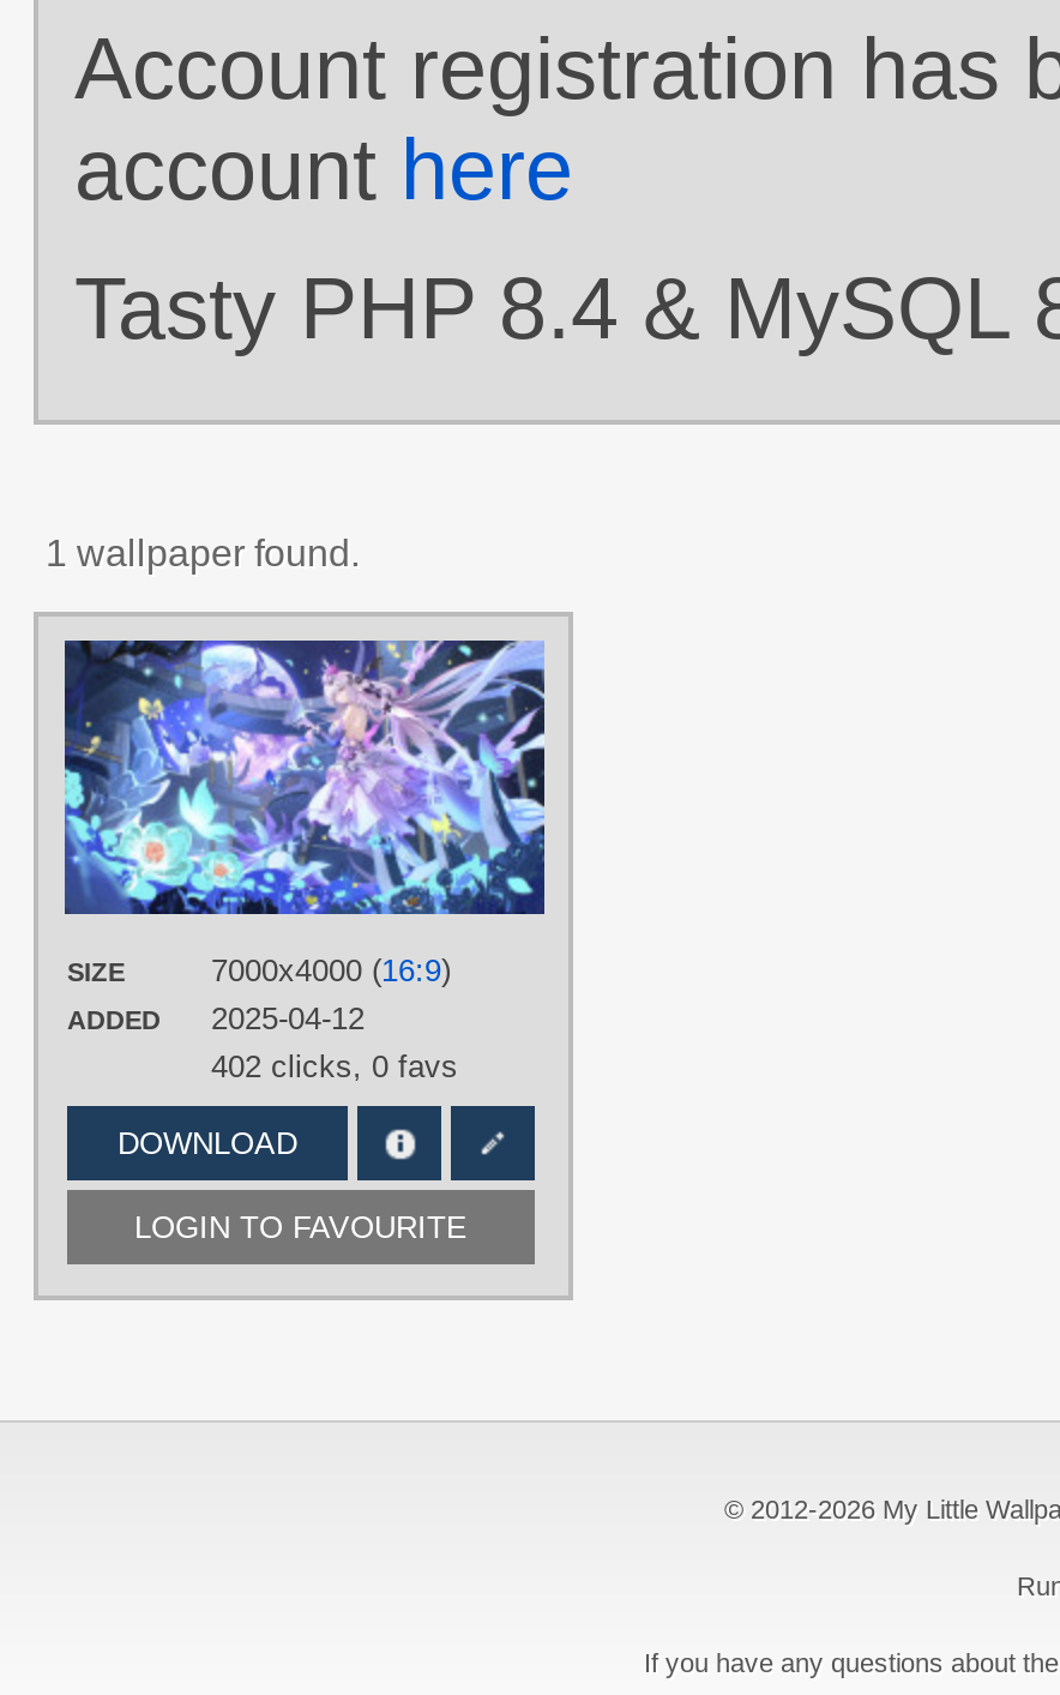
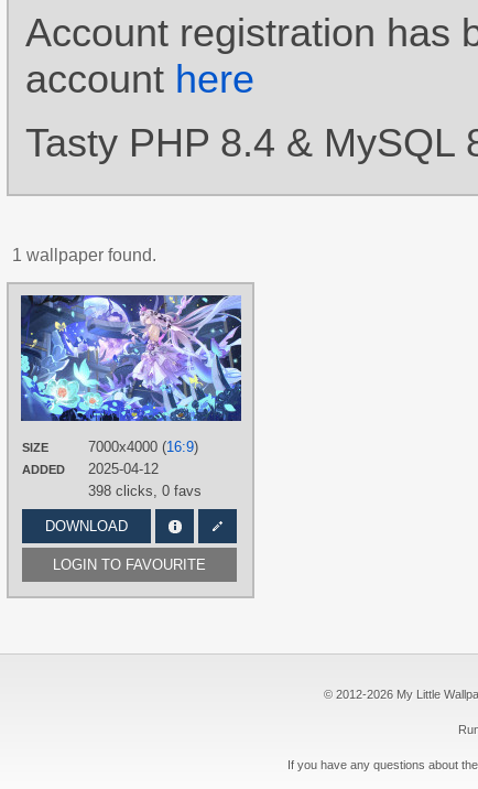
[211,1048,458,1084] 402 clicks, 0 favs -> [88,483,202,499] 398 clicks, 0 favs

